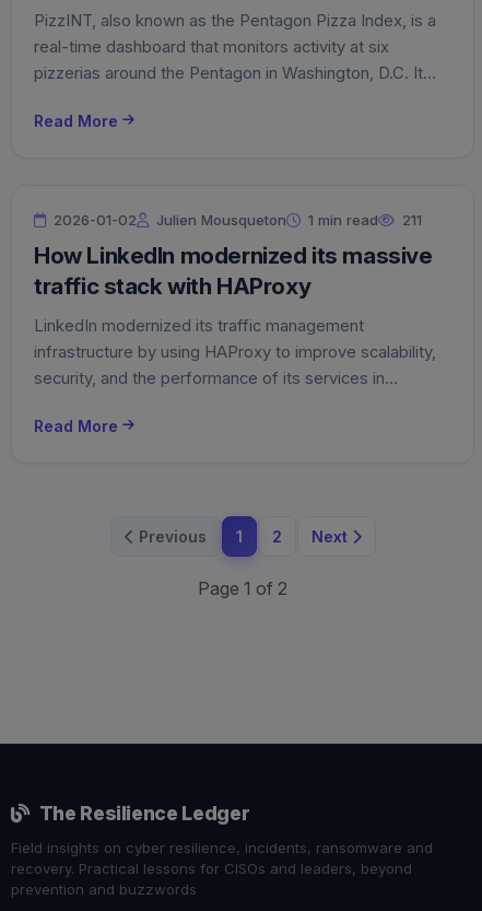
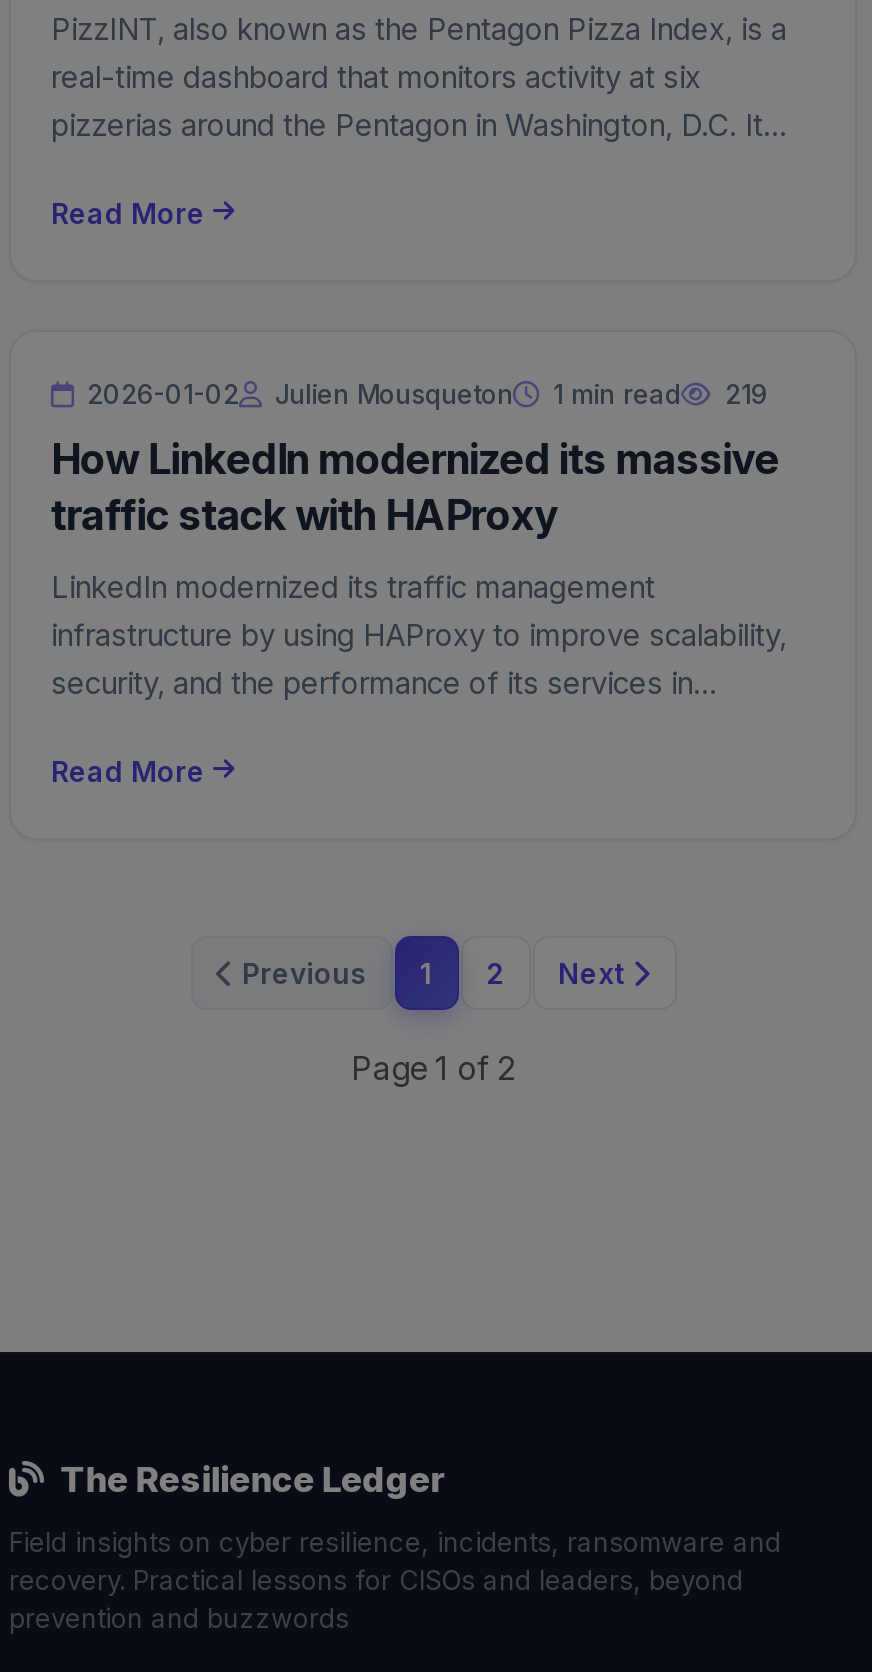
[49,211,422,228] 2026-01-02 Julien Mousqueton 1 min read 211 -> [79,377,767,409] 2026-01-02 Julien Mousqueton 1 min read 219

